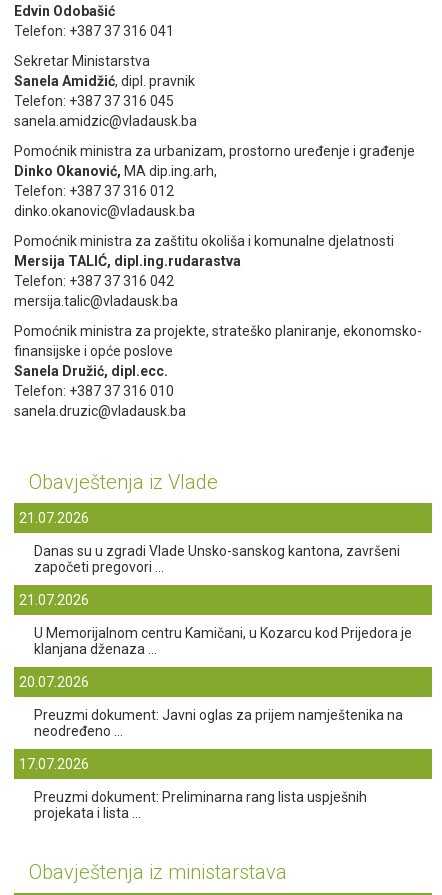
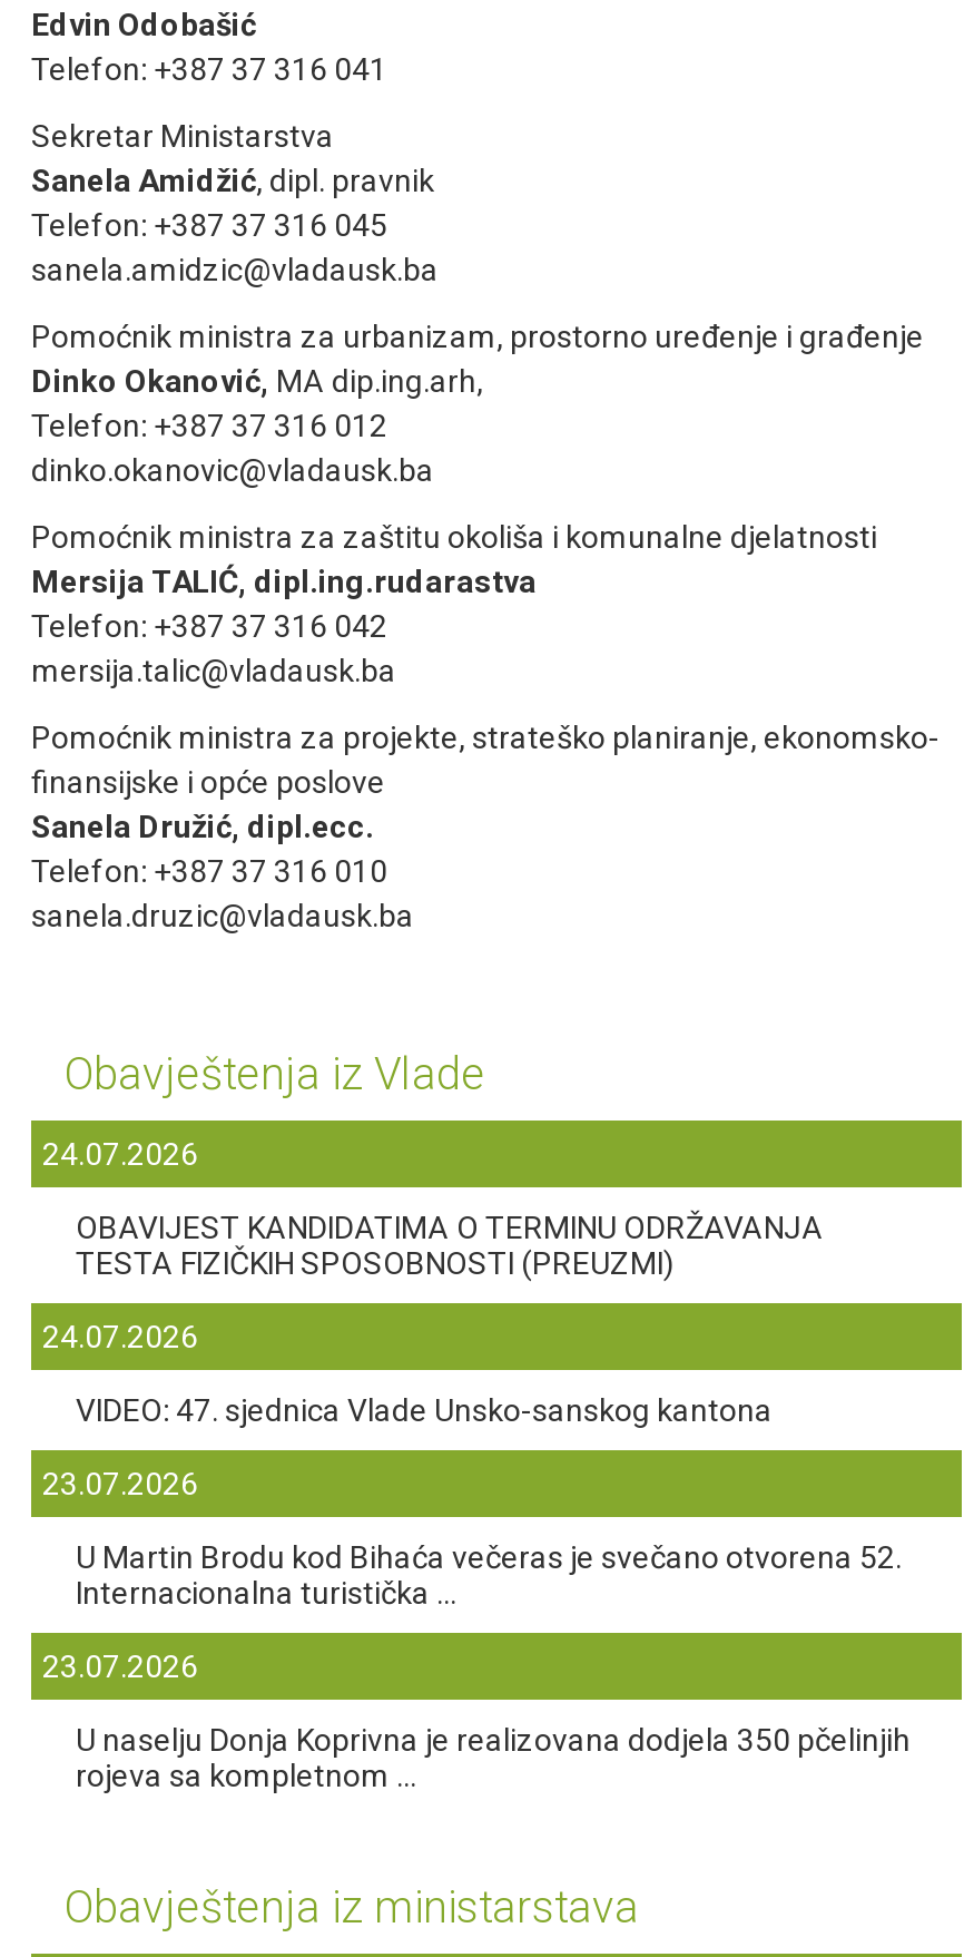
[19,510,89,526] 21.07.2026 -> [42,1135,198,1171] 24.07.2026
[34,543,400,575] Danas su u zgradi Vlade Unsko-sanskog kantona, završeni | započeti pregovori ... -> [76,1209,824,1280] OBAVIJEST KANDIDATIMA O TERMINU ODRŽAVANJA | TESTA FIZIČKIH SPOSOBNOSTI (PREUZMI)
[19,592,89,608] 21.07.2026 -> [42,1318,198,1354] 24.07.2026
[34,625,412,657] U Memorijalnom centru Kamičani, u Kozarcu kod Prijedora je | klanjana dženaza ... -> [76,1392,773,1427] VIDEO: 47. sjednica Vlade Unsko-sanskog kantona
[19,674,89,690] 20.07.2026 -> [42,1465,198,1501] 23.07.2026
[34,707,403,739] Preuzmi dokument: Javni oglas za prijem namještenika na | neodređeno ... -> [76,1539,902,1610] U Martin Brodu kod Bihaća večeras je svečano otvorena 52. | Internacionalna turistička ...
[19,756,89,772] 17.07.2026 -> [42,1648,198,1683] 23.07.2026
[34,789,367,821] Preuzmi dokument: Preliminarna rang lista uspješnih | projekata i lista ... -> [76,1721,911,1793] U naselju Donja Koprivna je realizovana dodjela 350 pčelinjih | rojeva sa kompletnom ...

